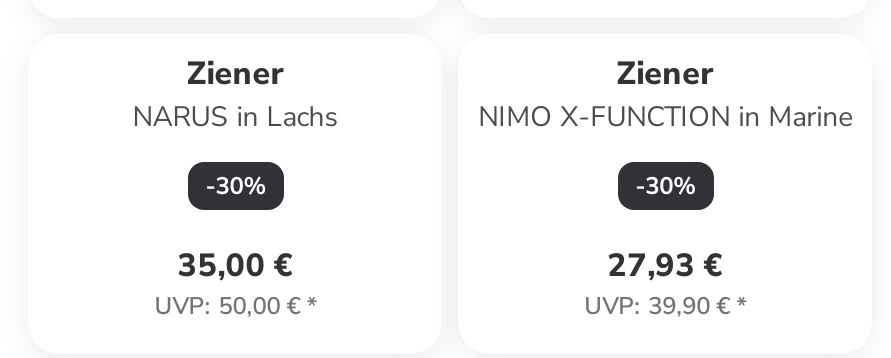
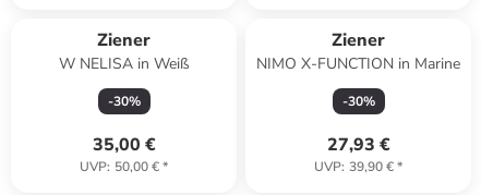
[133,98,339,136] NARUS in Lachs -> [59,53,190,74] W NELISA in Weiß

